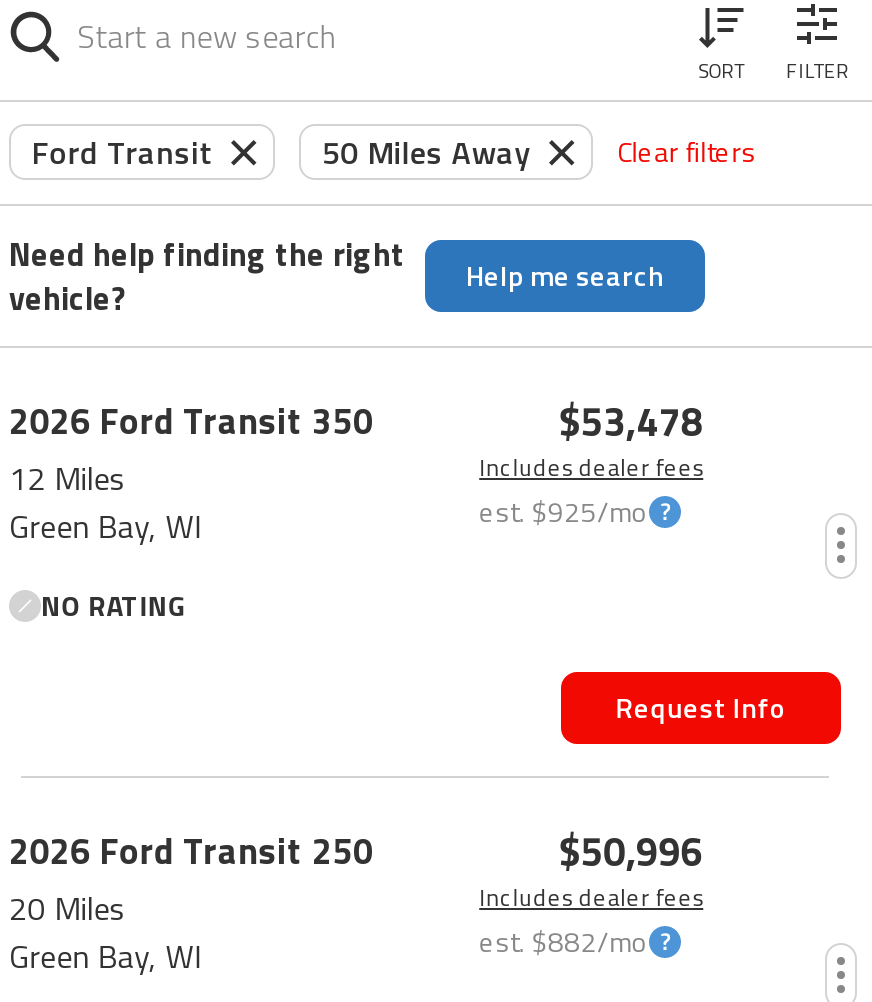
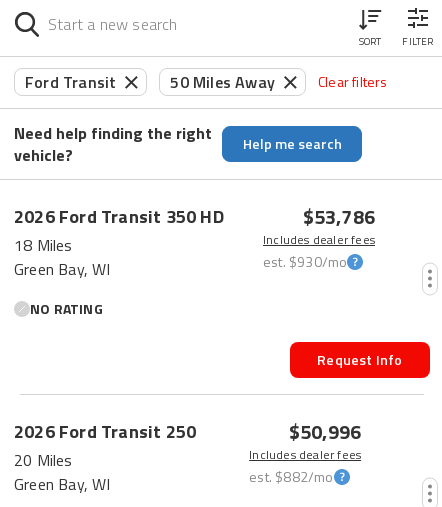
[9,394,373,502] 2026 Ford Transit 350 | 12 Miles -> [14,203,224,257] 2026 Ford Transit 350 HD | 18 Miles
[558,390,703,452] $53,478 -> [302,201,375,232] $53,786
[479,489,648,531] est. $925/mo -> [263,250,347,271] est. $930/mo

